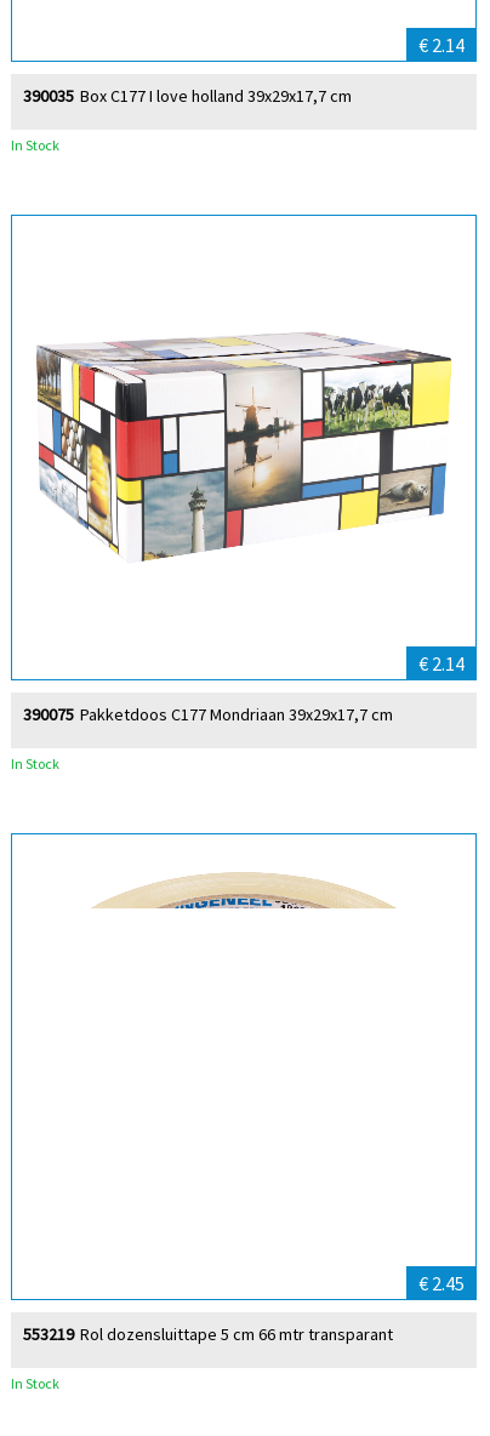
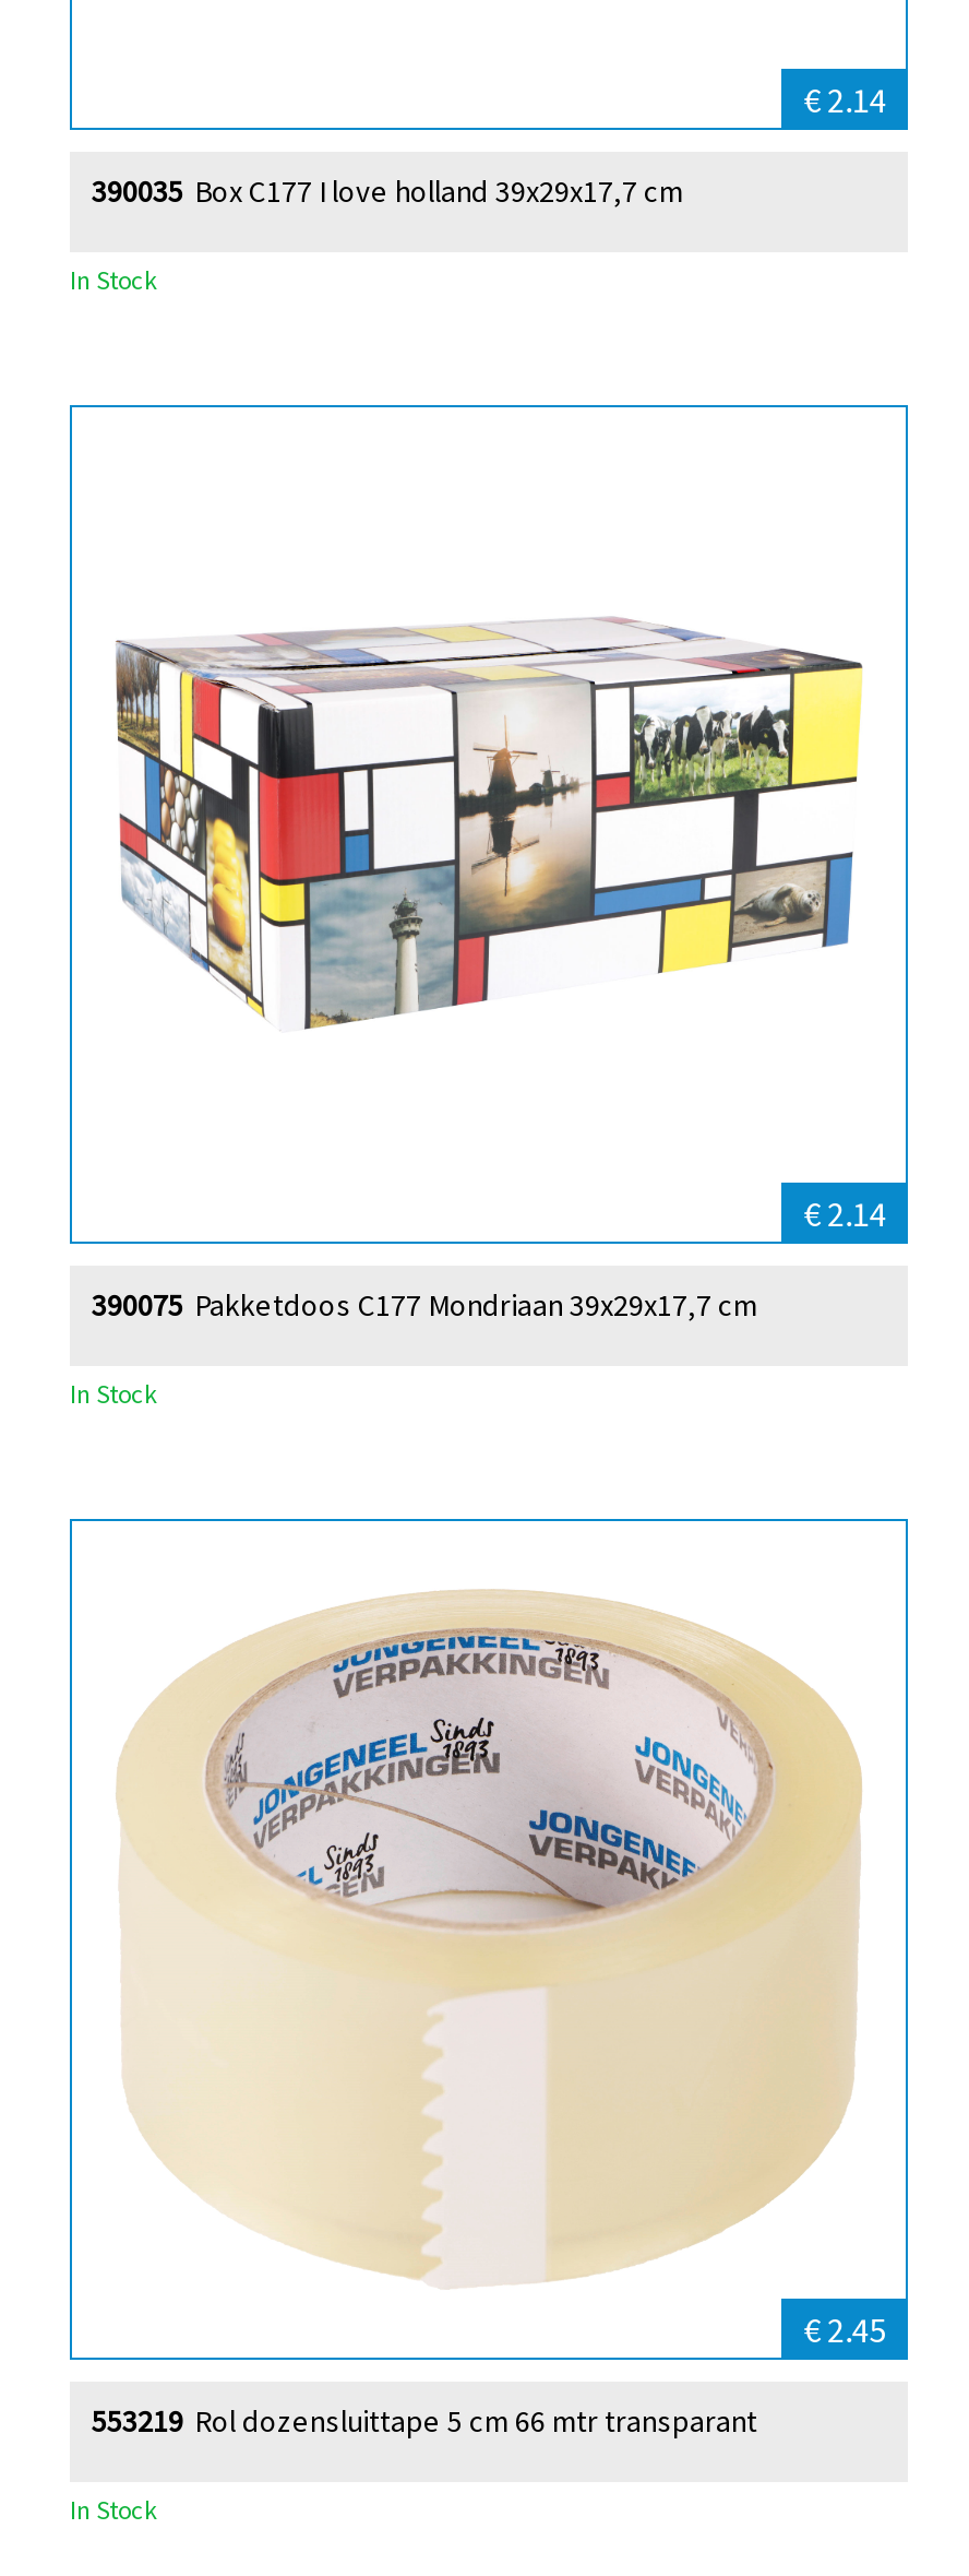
none -> [116,1652,864,2288] [image]

